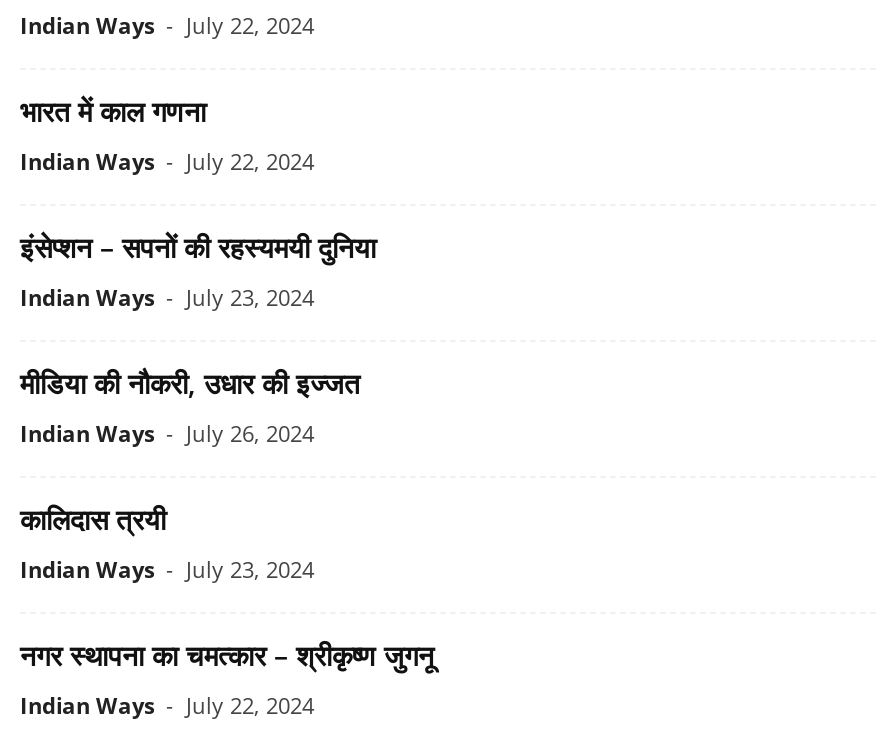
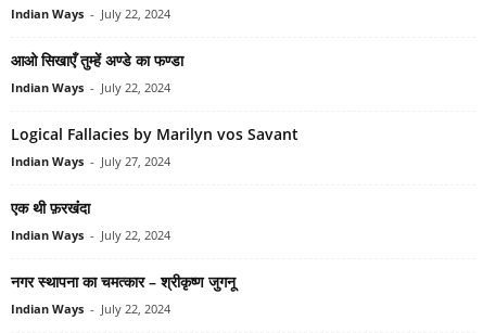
[20,91,206,129] भारत में काल गणना -> [11,50,183,70] आओ सिखाएँ तुम्हें अण्डे का फण्डा
[20,227,376,583] इंसेप्‍शन – सपनों की रहस्‍यमयी दुनिया | Indian Ways - July 23, 2024 | मीडिया की नौकरी, उधार की इज्‍जत | Indian Ways - July 26, 2024 | कालिदास त्रयी | Indian Ways - July 23, 2024 -> [11,123,298,243] Logical Fallacies by Marilyn vos Savant | Indian Ways - July 27, 2024 | एक थी फ़रखंंदा | Indian Ways - July 22, 2024

